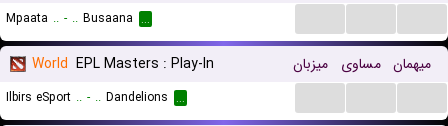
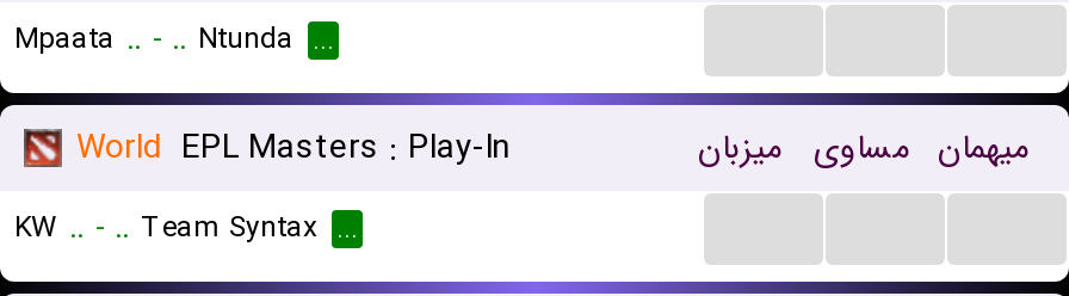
[6,9,150,28] Mpaata .. - .. Busaana ... -> [14,17,334,62] Mpaata .. - .. Ntunda ...
[6,88,185,107] Ilbirs eSport .. - .. Dandelions ... -> [14,205,358,251] KW .. - .. Team Syntax ...

